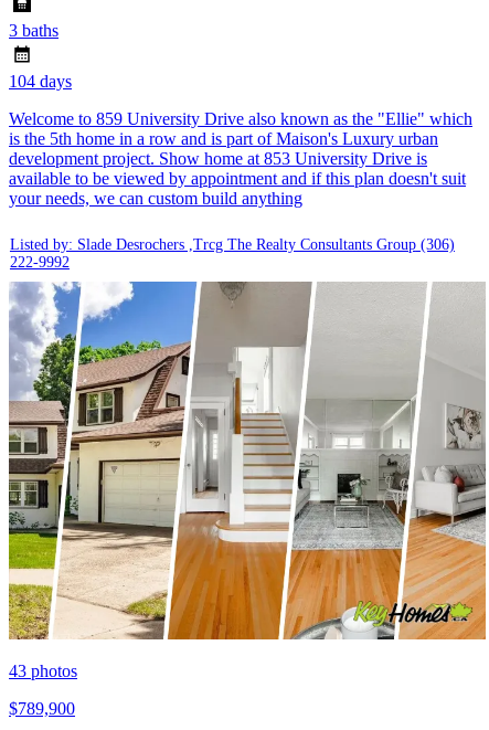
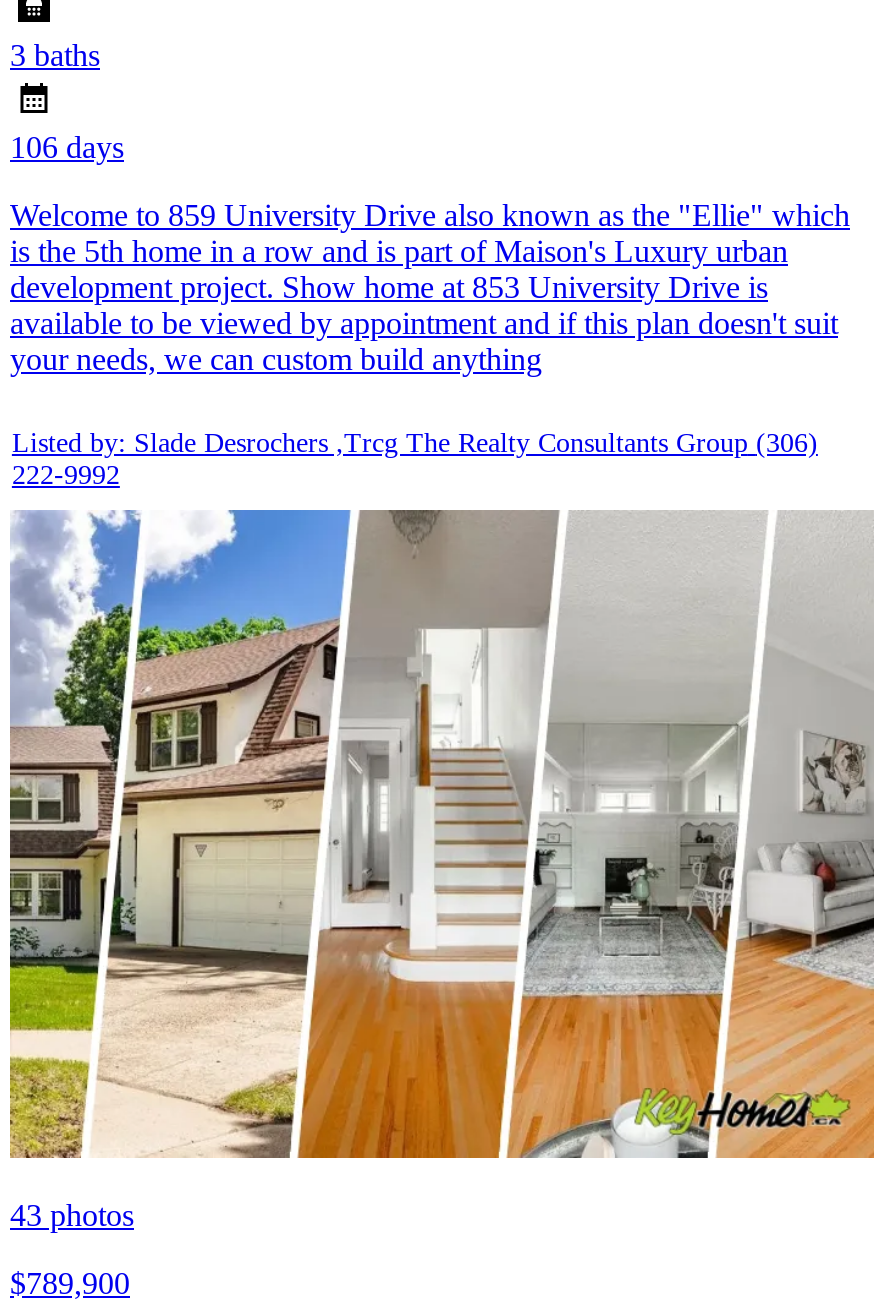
[9,72,72,91] 104 days -> [10,131,124,165] 106 days

